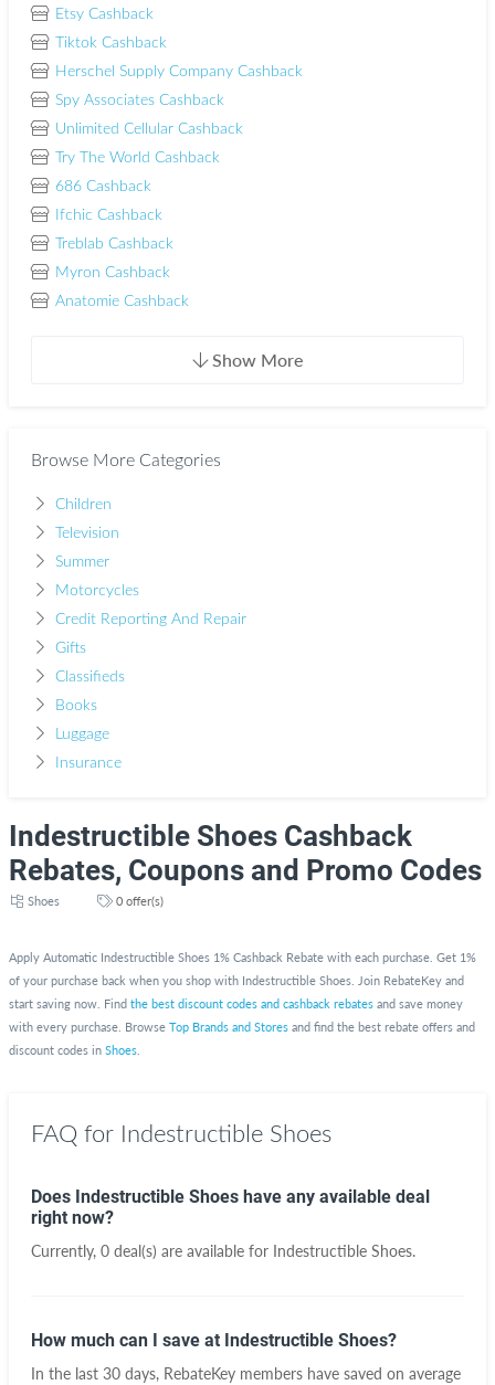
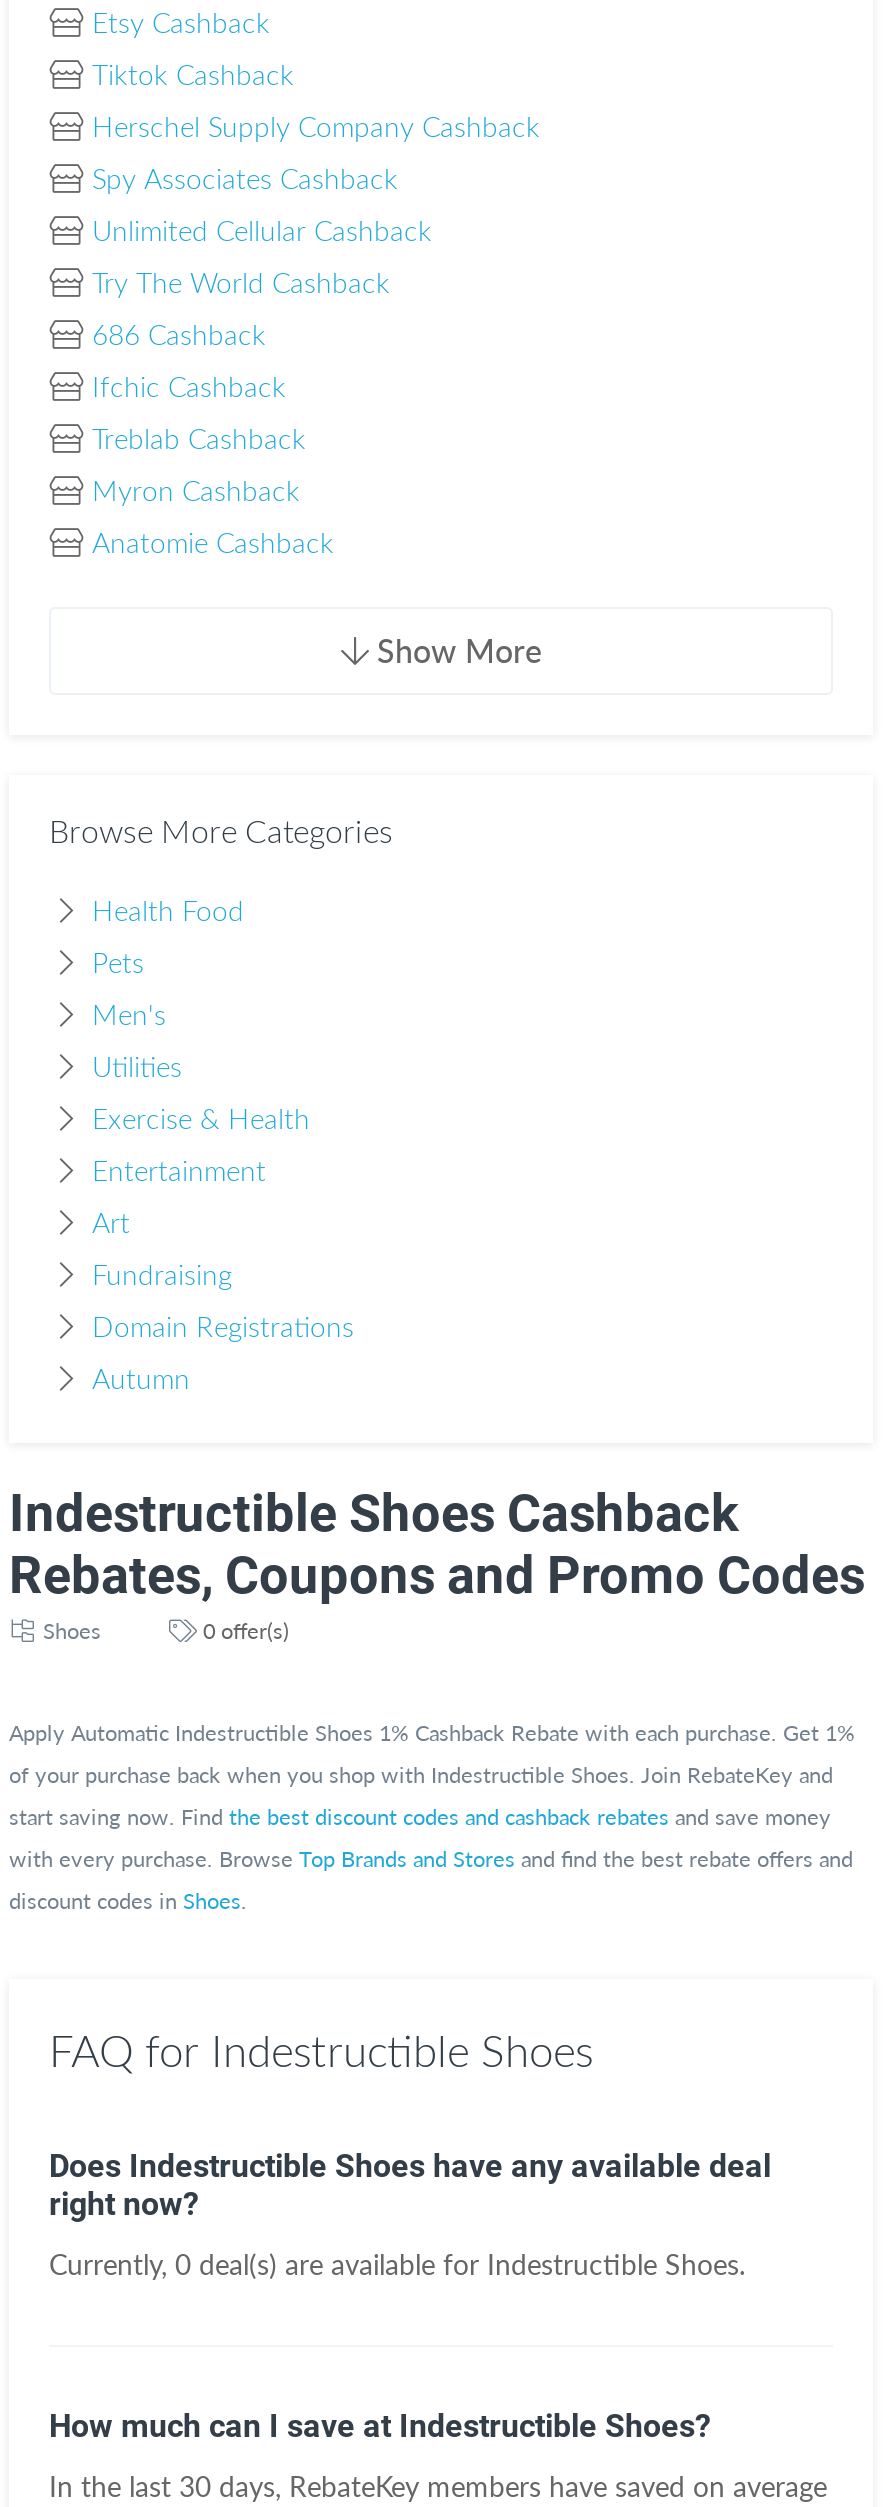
[55,497,111,512] Children -> [92,899,244,927] Health Food
[55,526,119,541] Television -> [92,951,144,979] Pets
[55,554,109,570] Summer -> [92,1003,166,1031] Men's
[55,583,139,599] Motorcycles -> [92,1055,182,1083] Utilities
[55,612,246,627] Credit Reporting And Repair -> [92,1107,310,1135] Exercise & Health
[55,641,86,656] Gifts -> [92,1159,266,1187] Entertainment
[55,669,124,685] Classifieds -> [92,1211,130,1239] Art
[55,698,97,713] Books -> [92,1263,232,1291] Fundraising
[55,727,109,742] Luggage -> [92,1315,354,1343] Domain Registrations
[55,755,121,771] Insurance -> [92,1367,190,1395] Autumn

